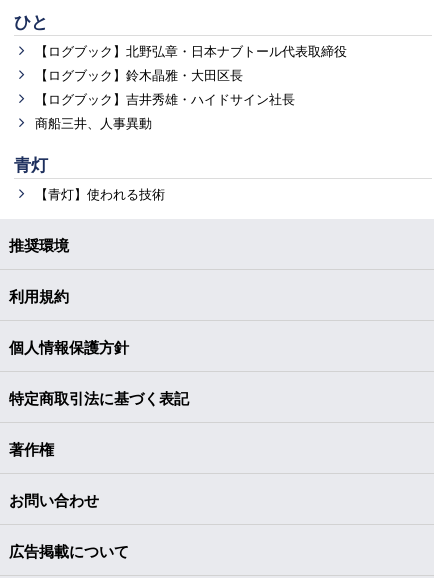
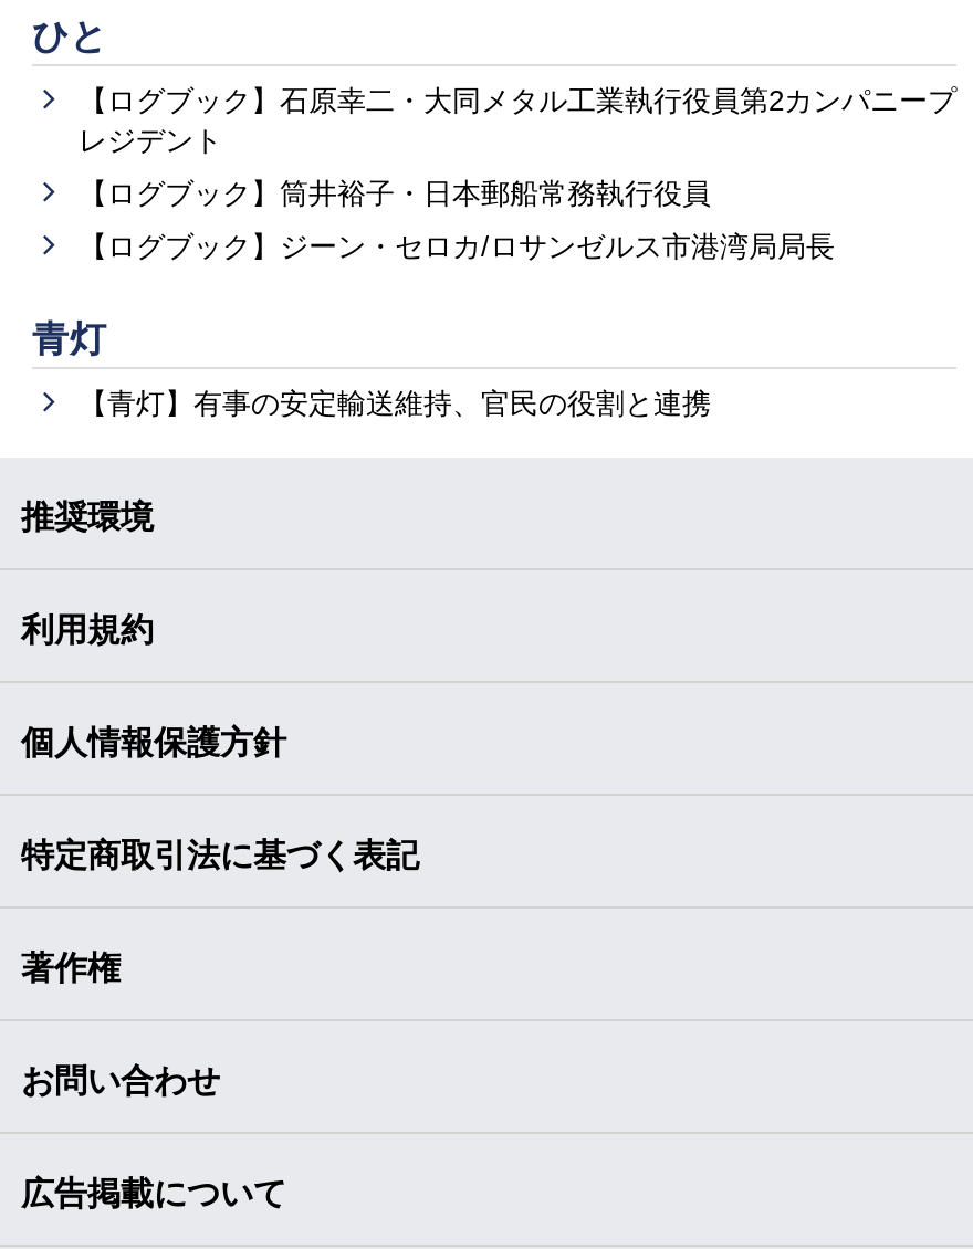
[35,44,347,131] 【ログブック】北野弘章・日本ナブトール代表取締役 | 【ログブック】鈴木晶雅・大田区長 | 【ログブック】吉井秀雄・ハイドサイン社長 | 商船三井、人事異動 -> [79,84,956,263] 【ログブック】石原幸二・大同メタル工業執行役員第2カンパニープ | レジデント | 【ログブック】筒井裕子・日本郵船常務執行役員 | 【ログブック】ジーン・セロカ/ロサンゼルス市港湾局局長
[35,187,165,202] 【青灯】使われる技術 -> [79,387,711,420] 【青灯】有事の安定輸送維持、官民の役割と連携

